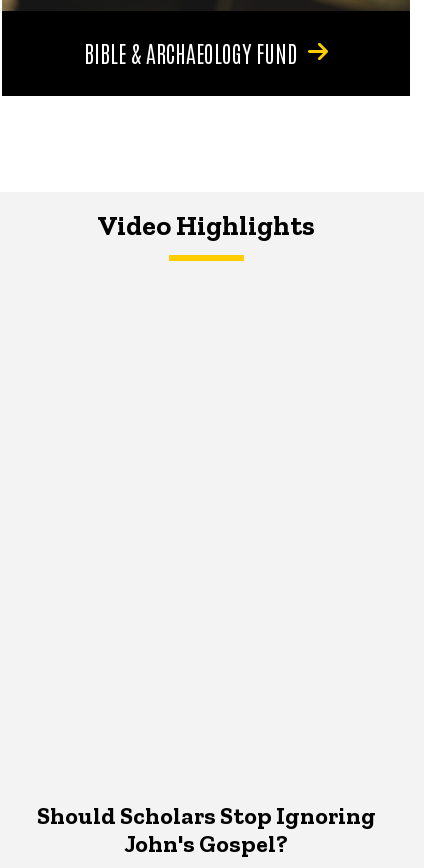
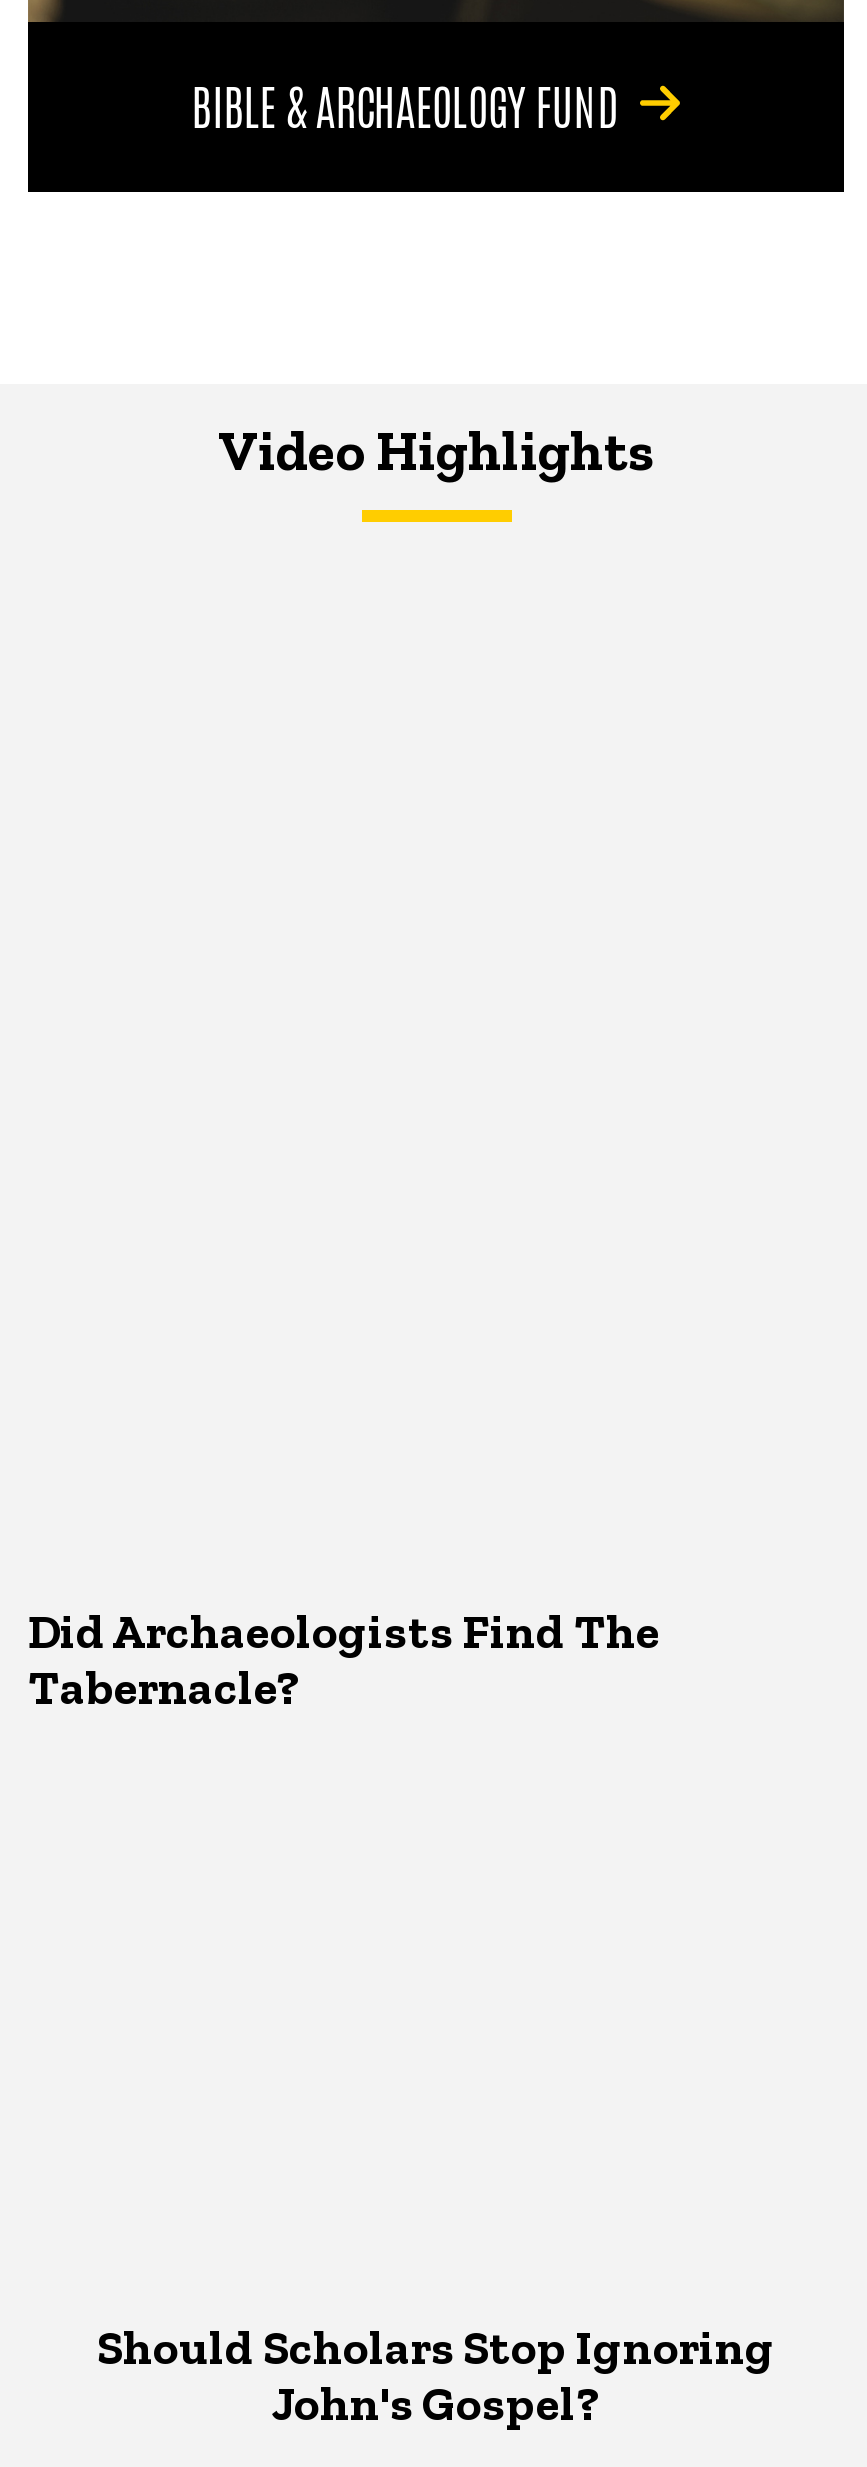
none -> [28,1602,660,1716] Did Archaeologists Find The | Tabernacle?

